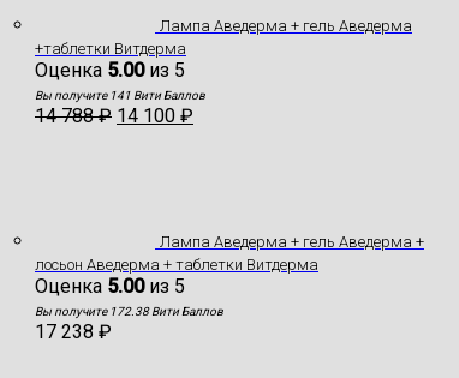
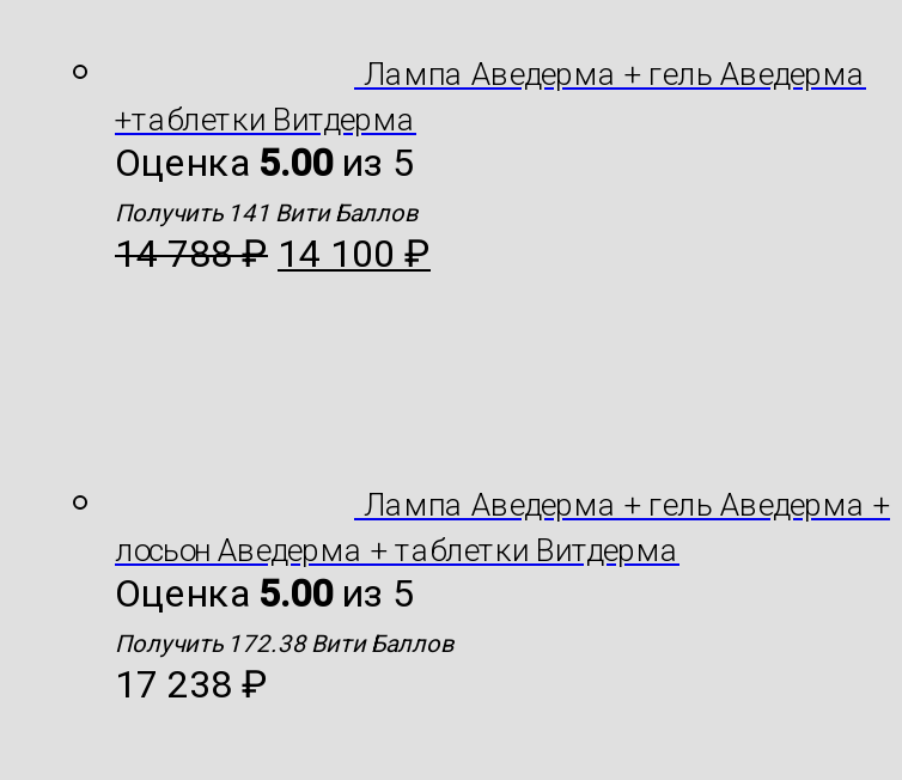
[35,89,205,102] Вы получите 141 Вити Баллов -> [115,201,419,227] Получить 141 Вити Баллов
[35,305,223,318] Вы получите 172.38 Вити Баллов -> [115,631,455,657] Получить 172.38 Вити Баллов

